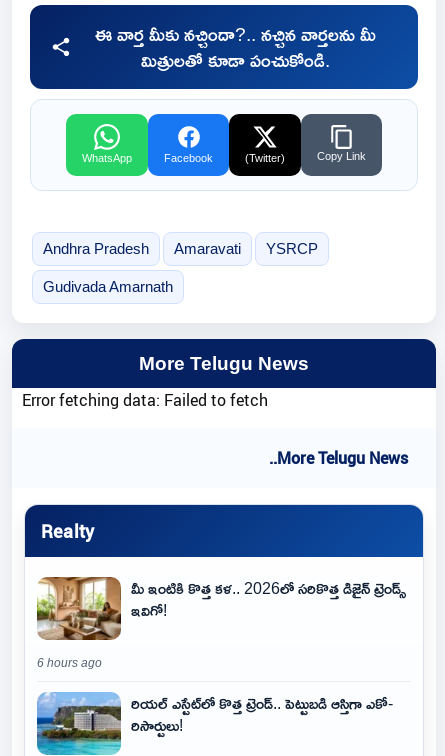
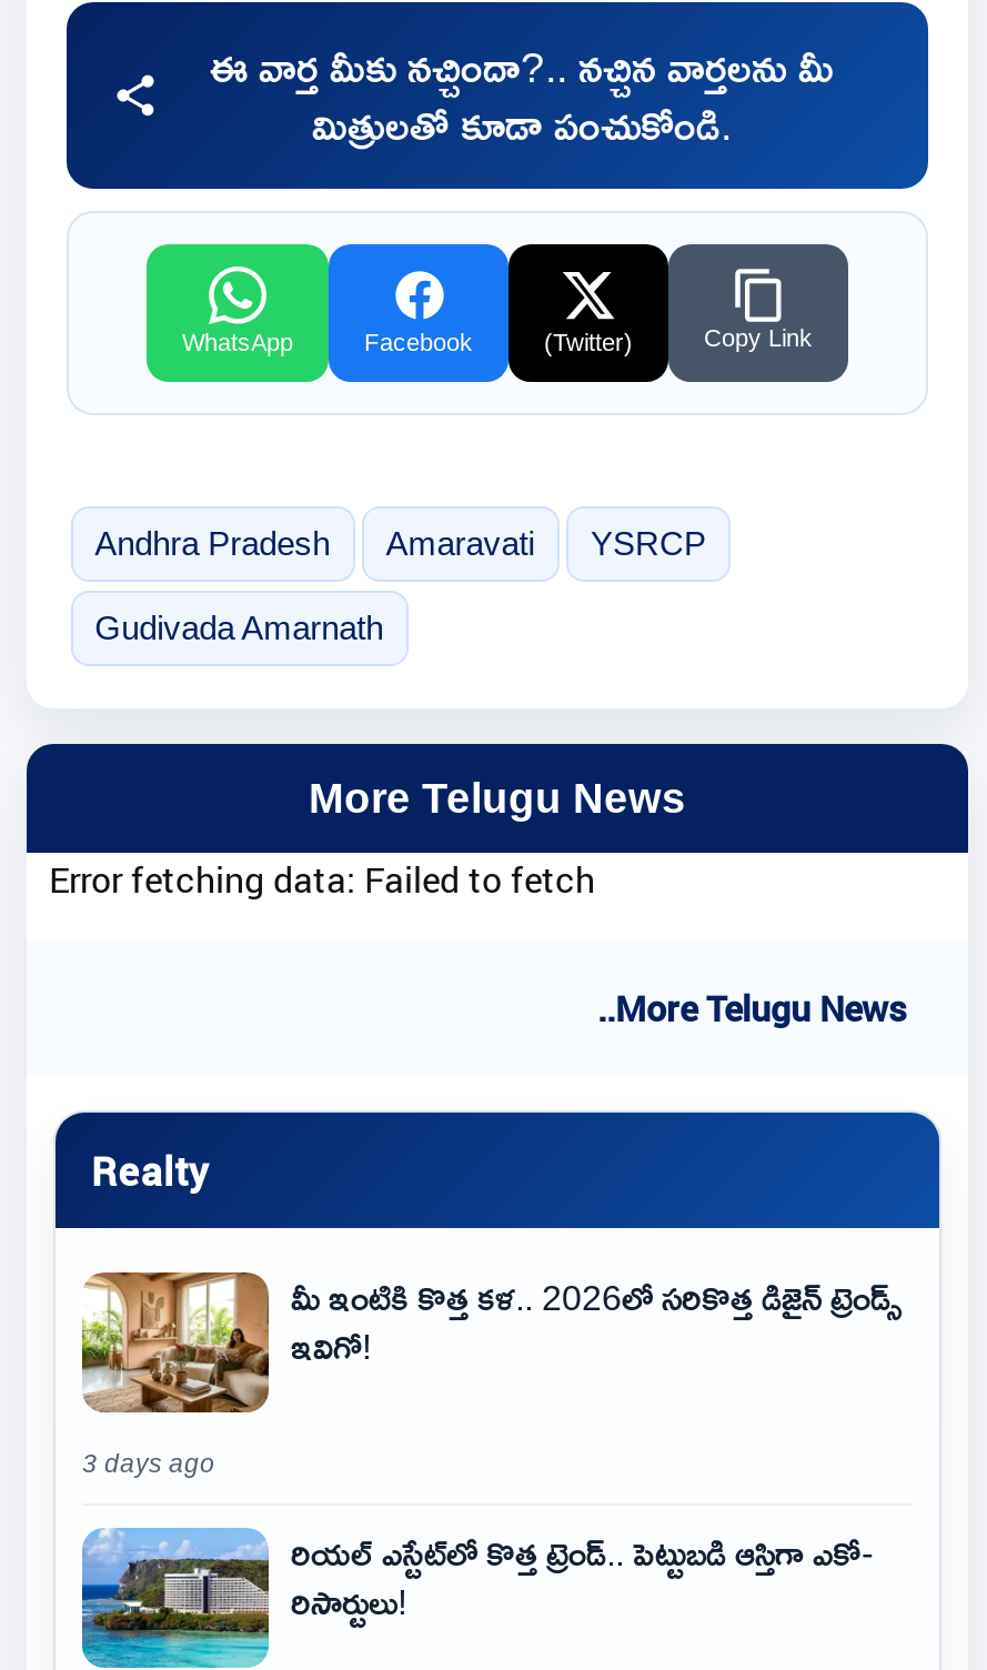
[37,657,102,669] 6 hours ago -> [82,1451,215,1477] 3 days ago

